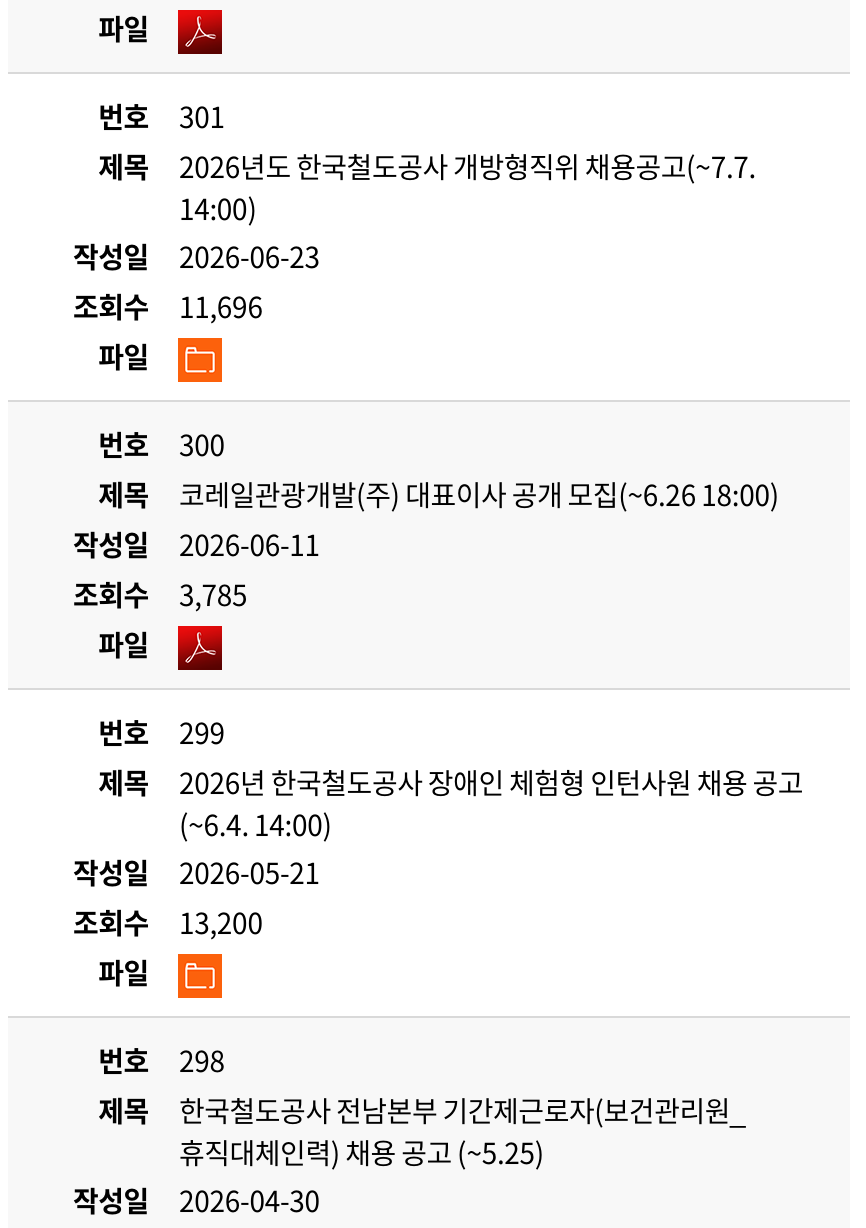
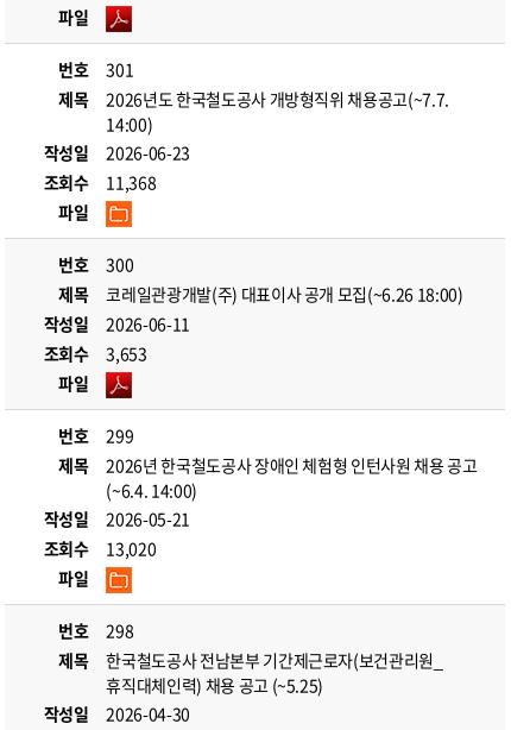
[73,286,263,326] 조회수 11,696 -> [43,170,156,194] 조회수 11,368
[73,574,247,614] 조회수 3,785 -> [43,341,147,365] 조회수 3,653
[73,902,263,942] 조회수 13,200 -> [43,536,156,560] 조회수 13,020

